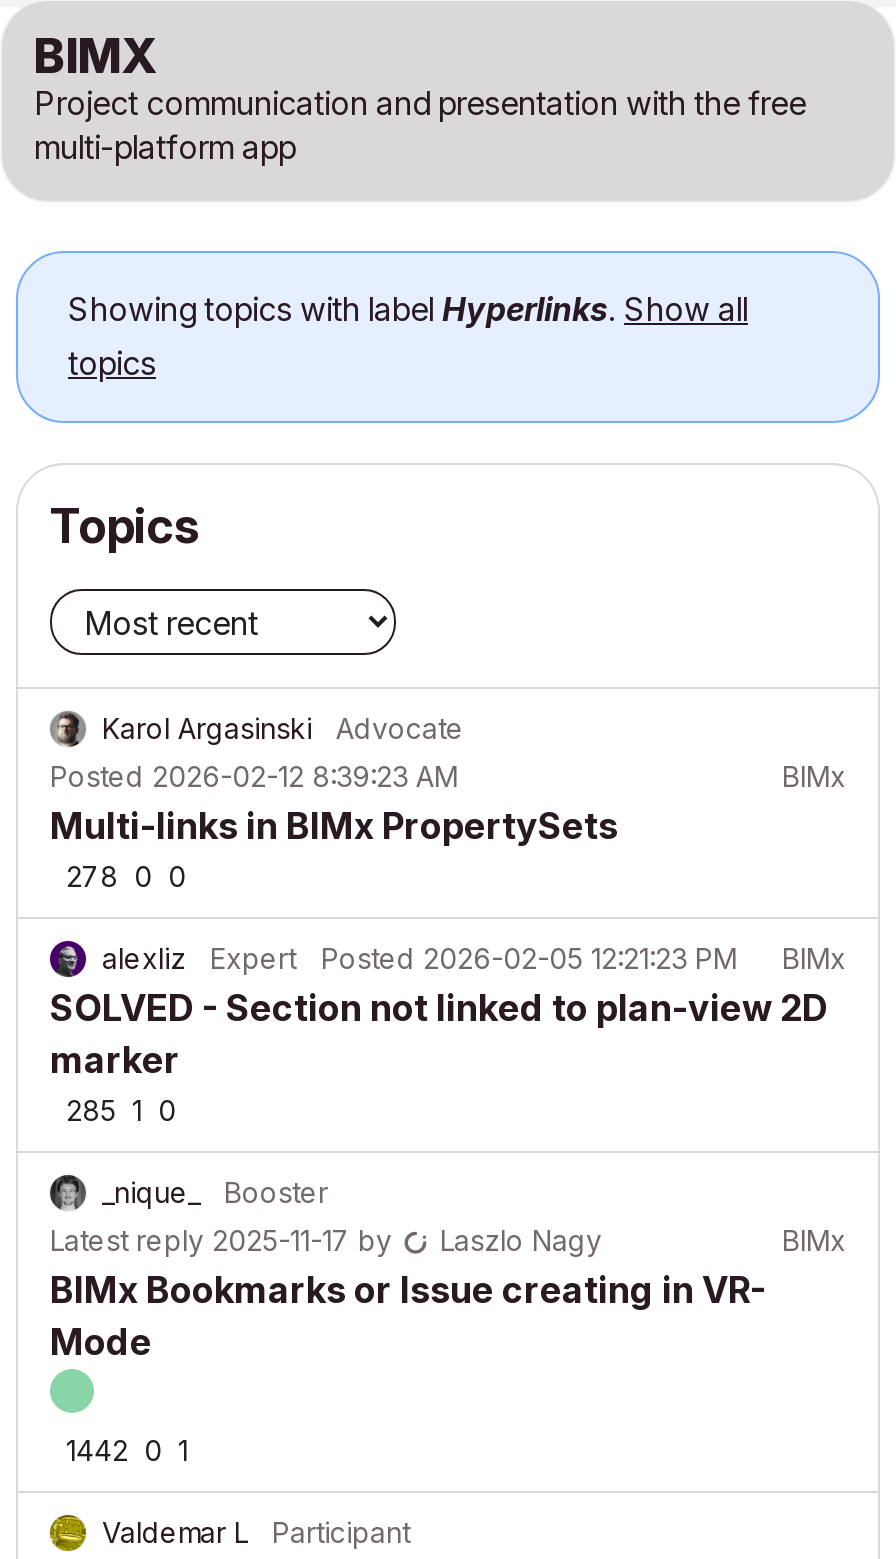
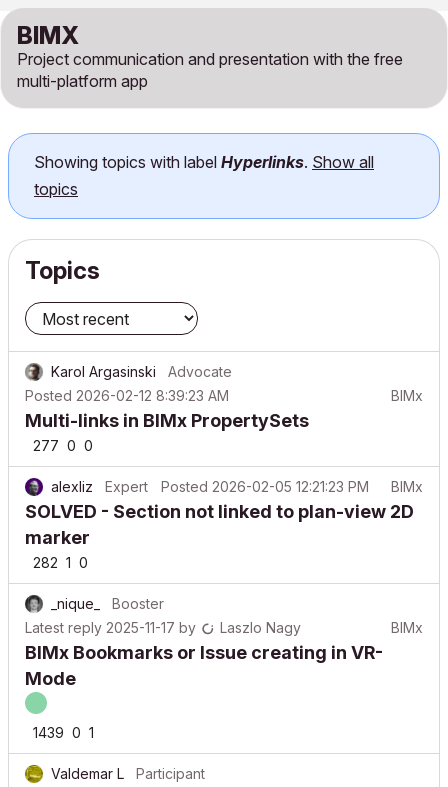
[66,859,186,893] 278 0 0 -> [33,437,93,454] 277 0 0
[66,1093,176,1127] 285 1 0 -> [33,554,88,571] 282 1 0
[66,1433,188,1467] 1442 0 1 -> [33,724,94,741] 1439 0 1

